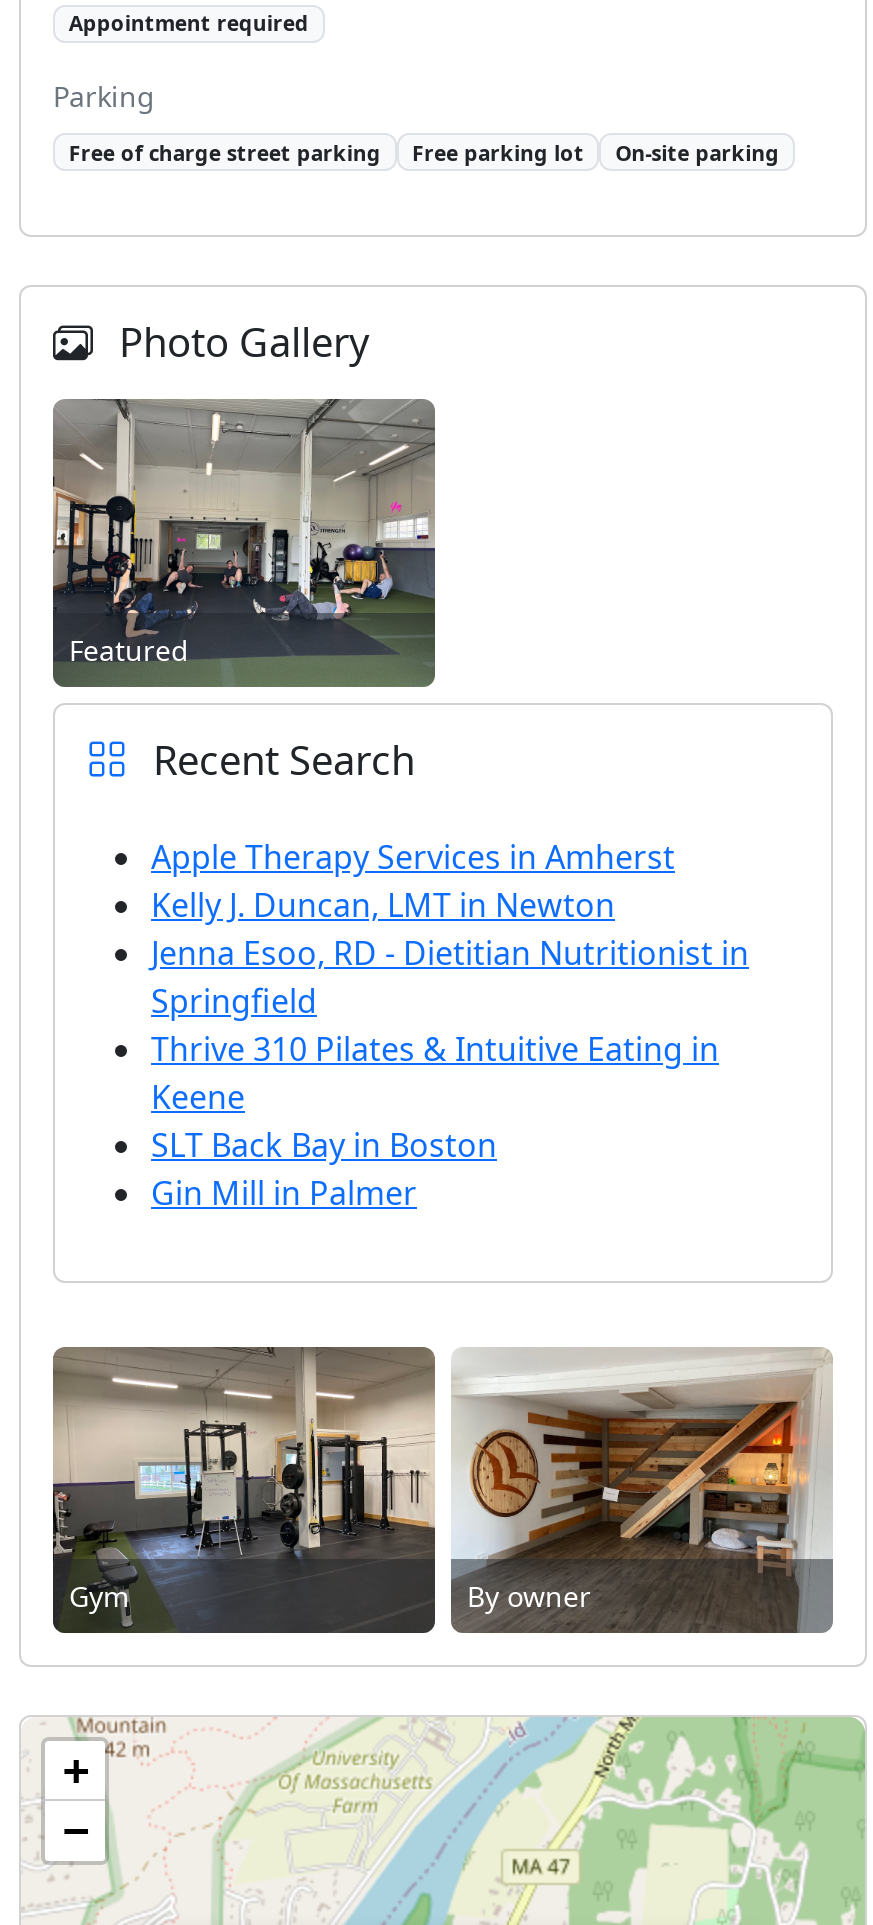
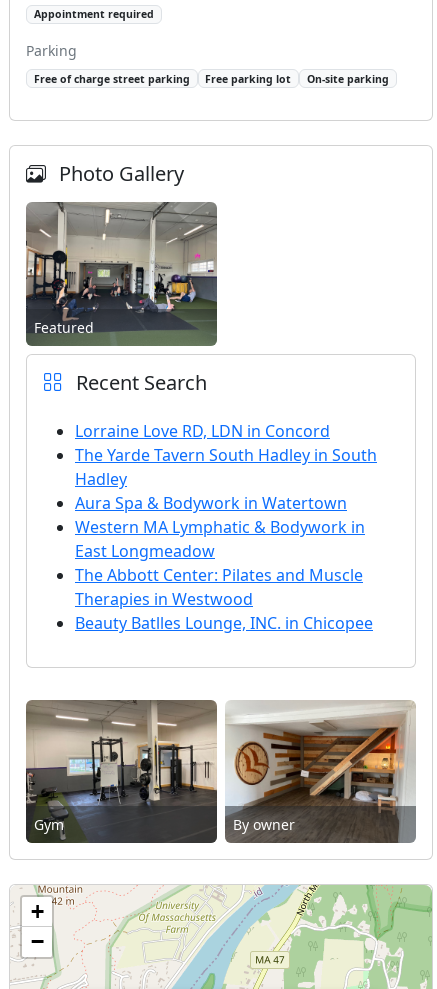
[151,834,749,1214] Apple Therapy Services in Amherst | Kelly J. Duncan, LMT in Newton | Jenna Esoo, RD - Dietitian Nutritionist in | Springfield | Thrive 310 Pilates & Intuitive Eating in | Keene | SLT Back Bay in Boston | Gin Mill in Palmer -> [75,420,377,634] Lorraine Love RD, LDN in Concord | The Yarde Tavern South Hadley in South | Hadley | Aura Spa & Bodywork in Watertown | Western MA Lymphatic & Bodywork in | East Longmeadow | The Abbott Center: Pilates and Muscle | Therapies in Westwood | Beauty Batlles Lounge, INC. in Chicopee

